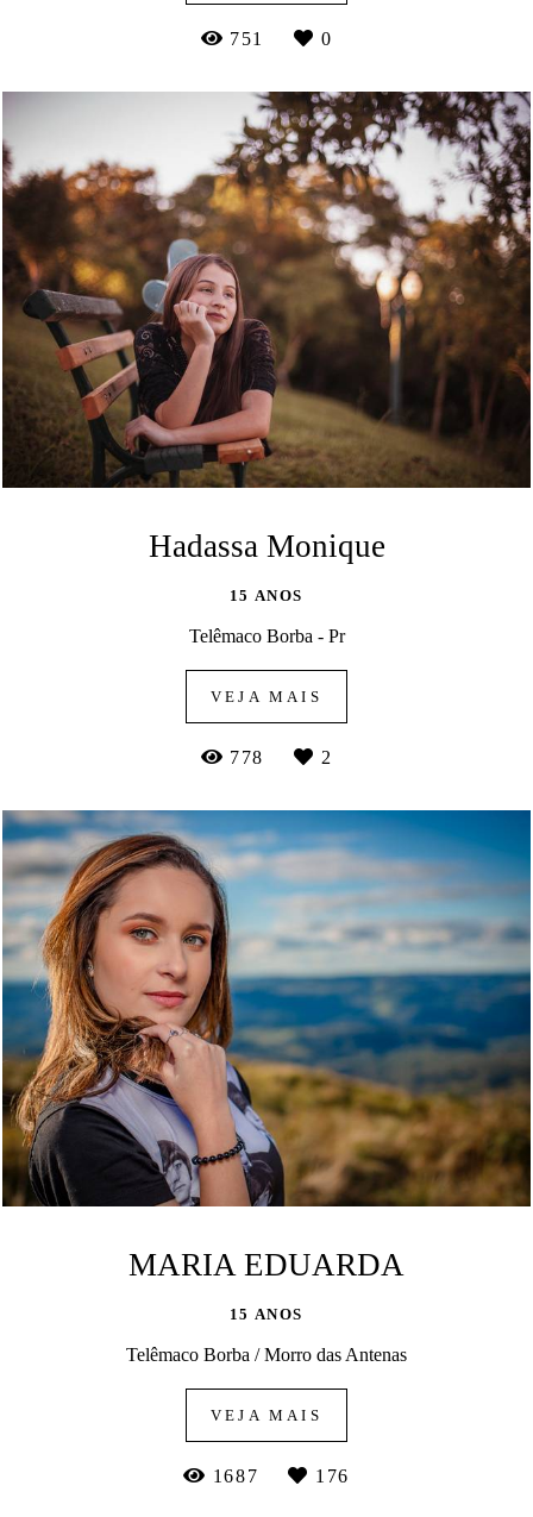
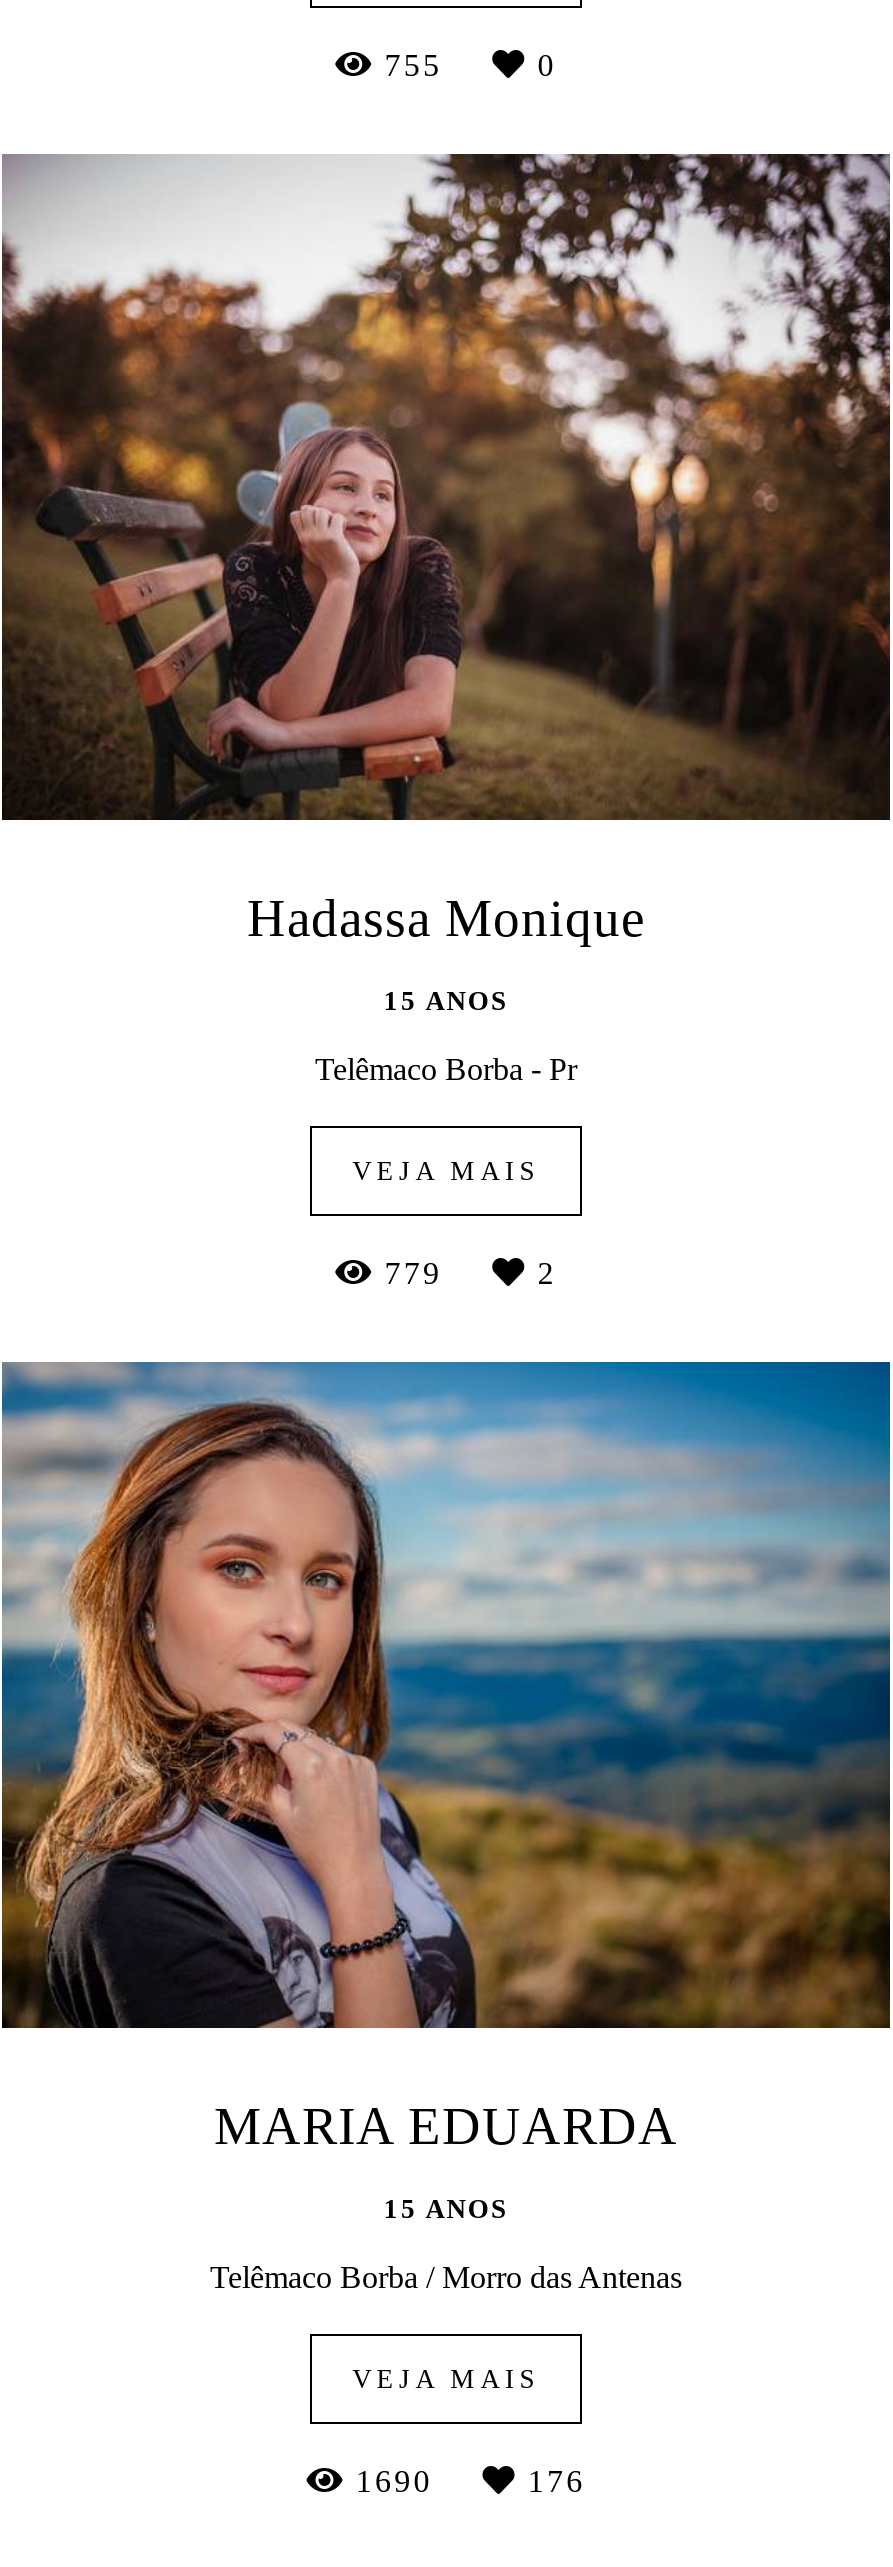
[230,29,264,49] 751 -> [385,48,442,82] 755
[230,747,264,767] 778 -> [385,1256,442,1290] 779
[213,1466,259,1486] 1687 -> [356,2464,433,2498] 1690

